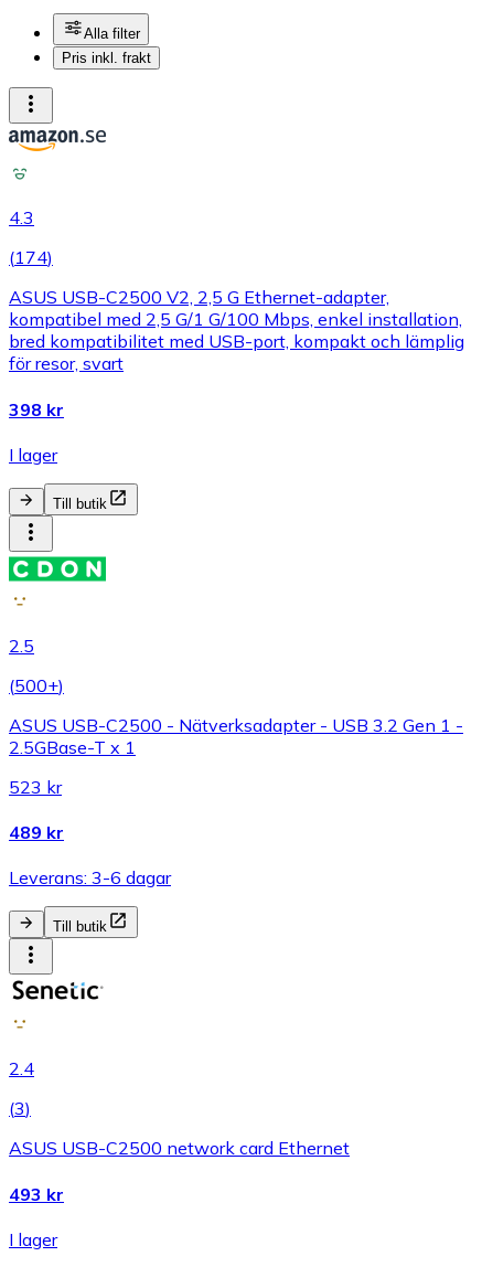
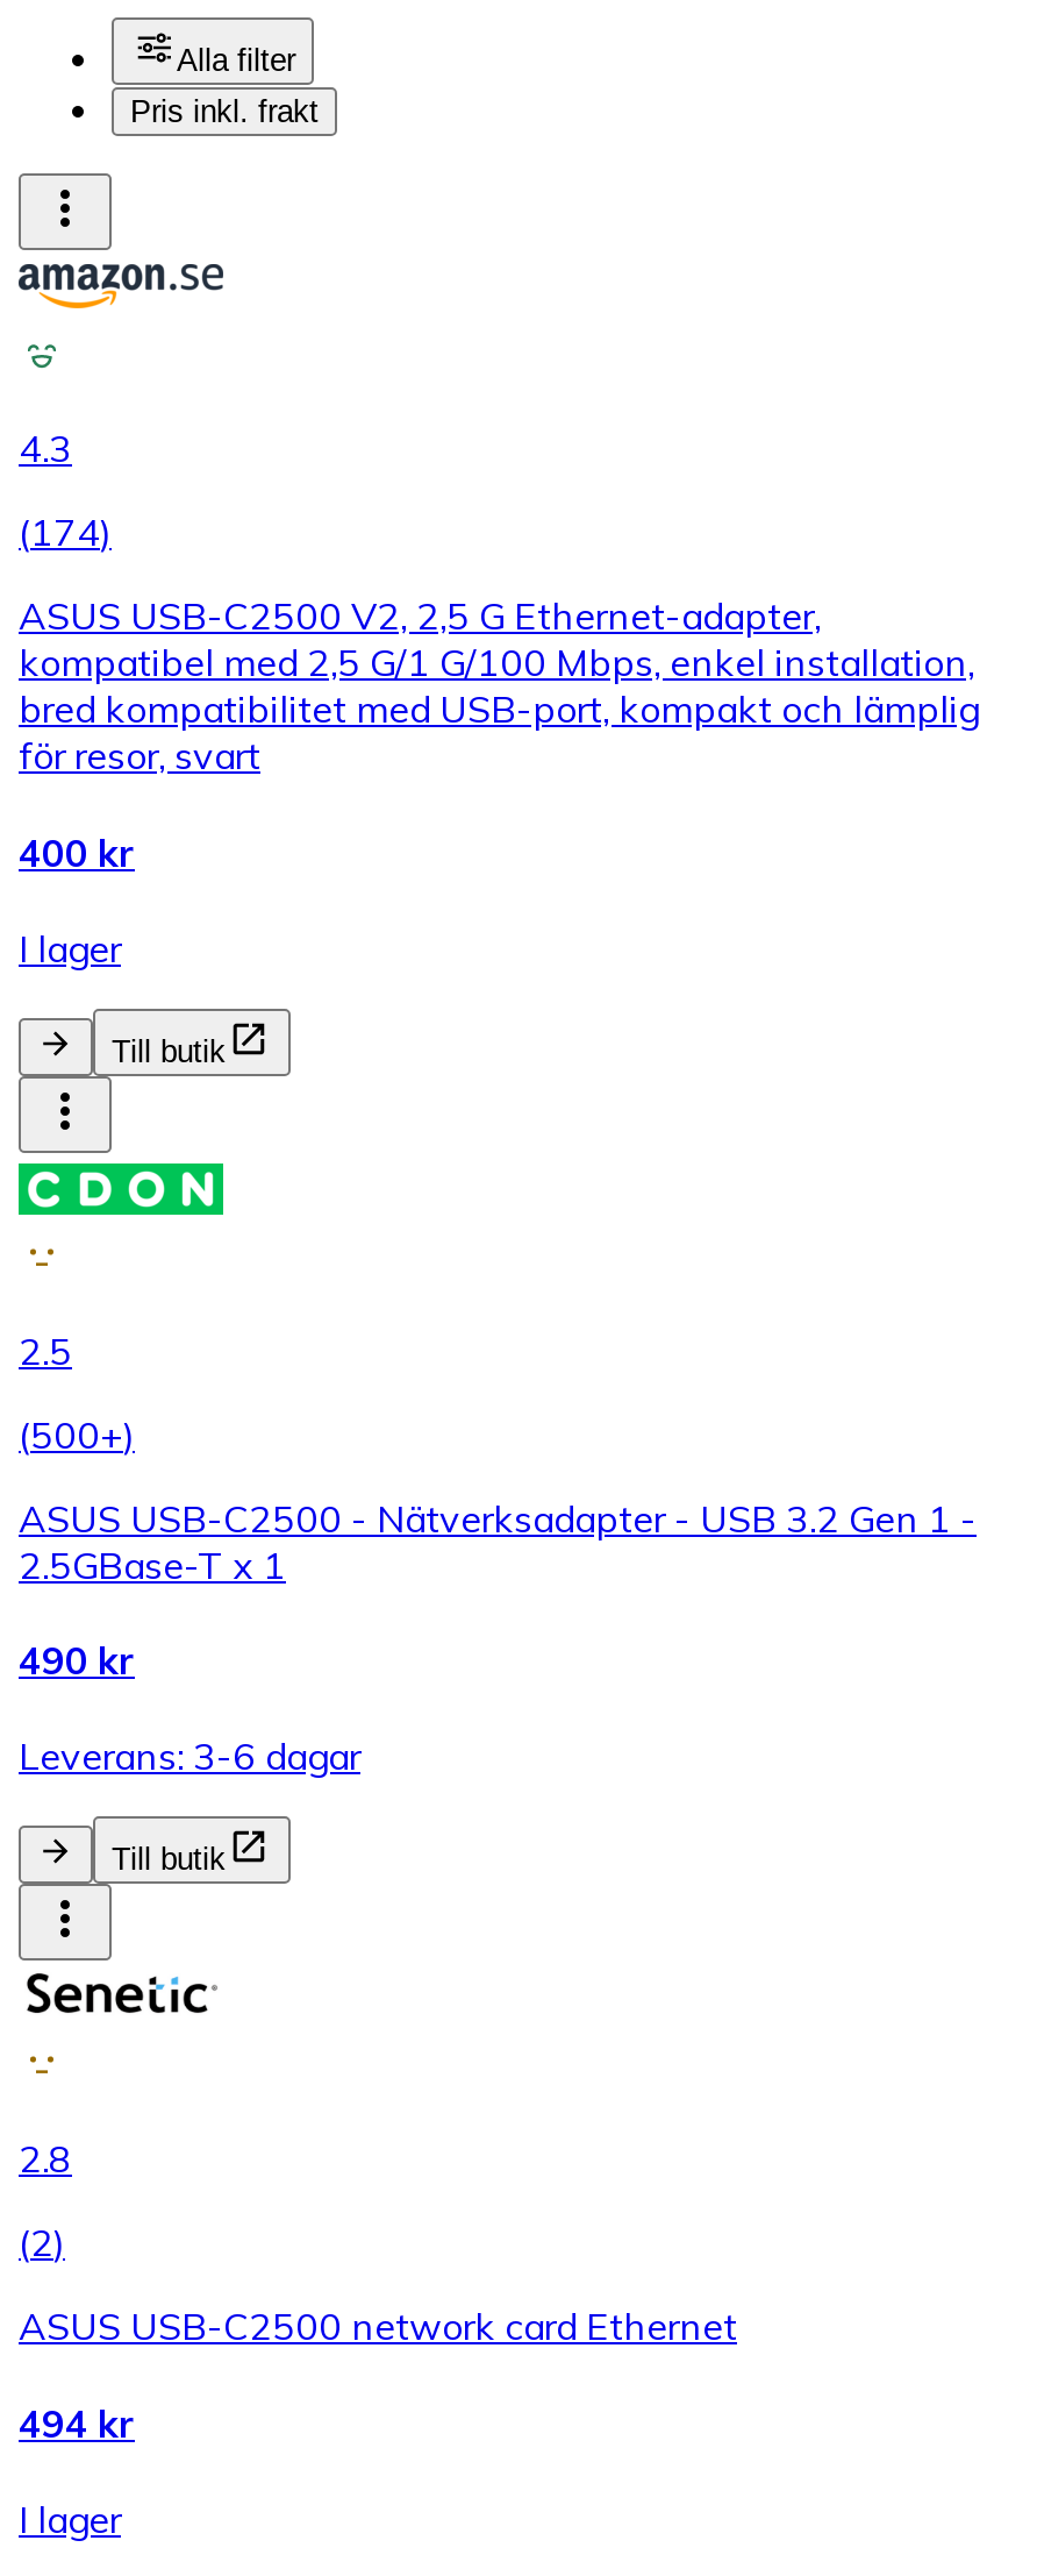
[9,398,64,420] 398 kr -> [19,829,135,875] 400 kr
[9,776,64,843] 523 kr | 489 kr -> [19,1637,135,1684] 490 kr
[9,1058,34,1080] 2.4 -> [19,2136,72,2183] 2.8
[9,1097,31,1120] (3) -> [19,2220,65,2266] (2)
[9,1183,64,1205] 493 kr -> [19,2400,135,2446] 494 kr

